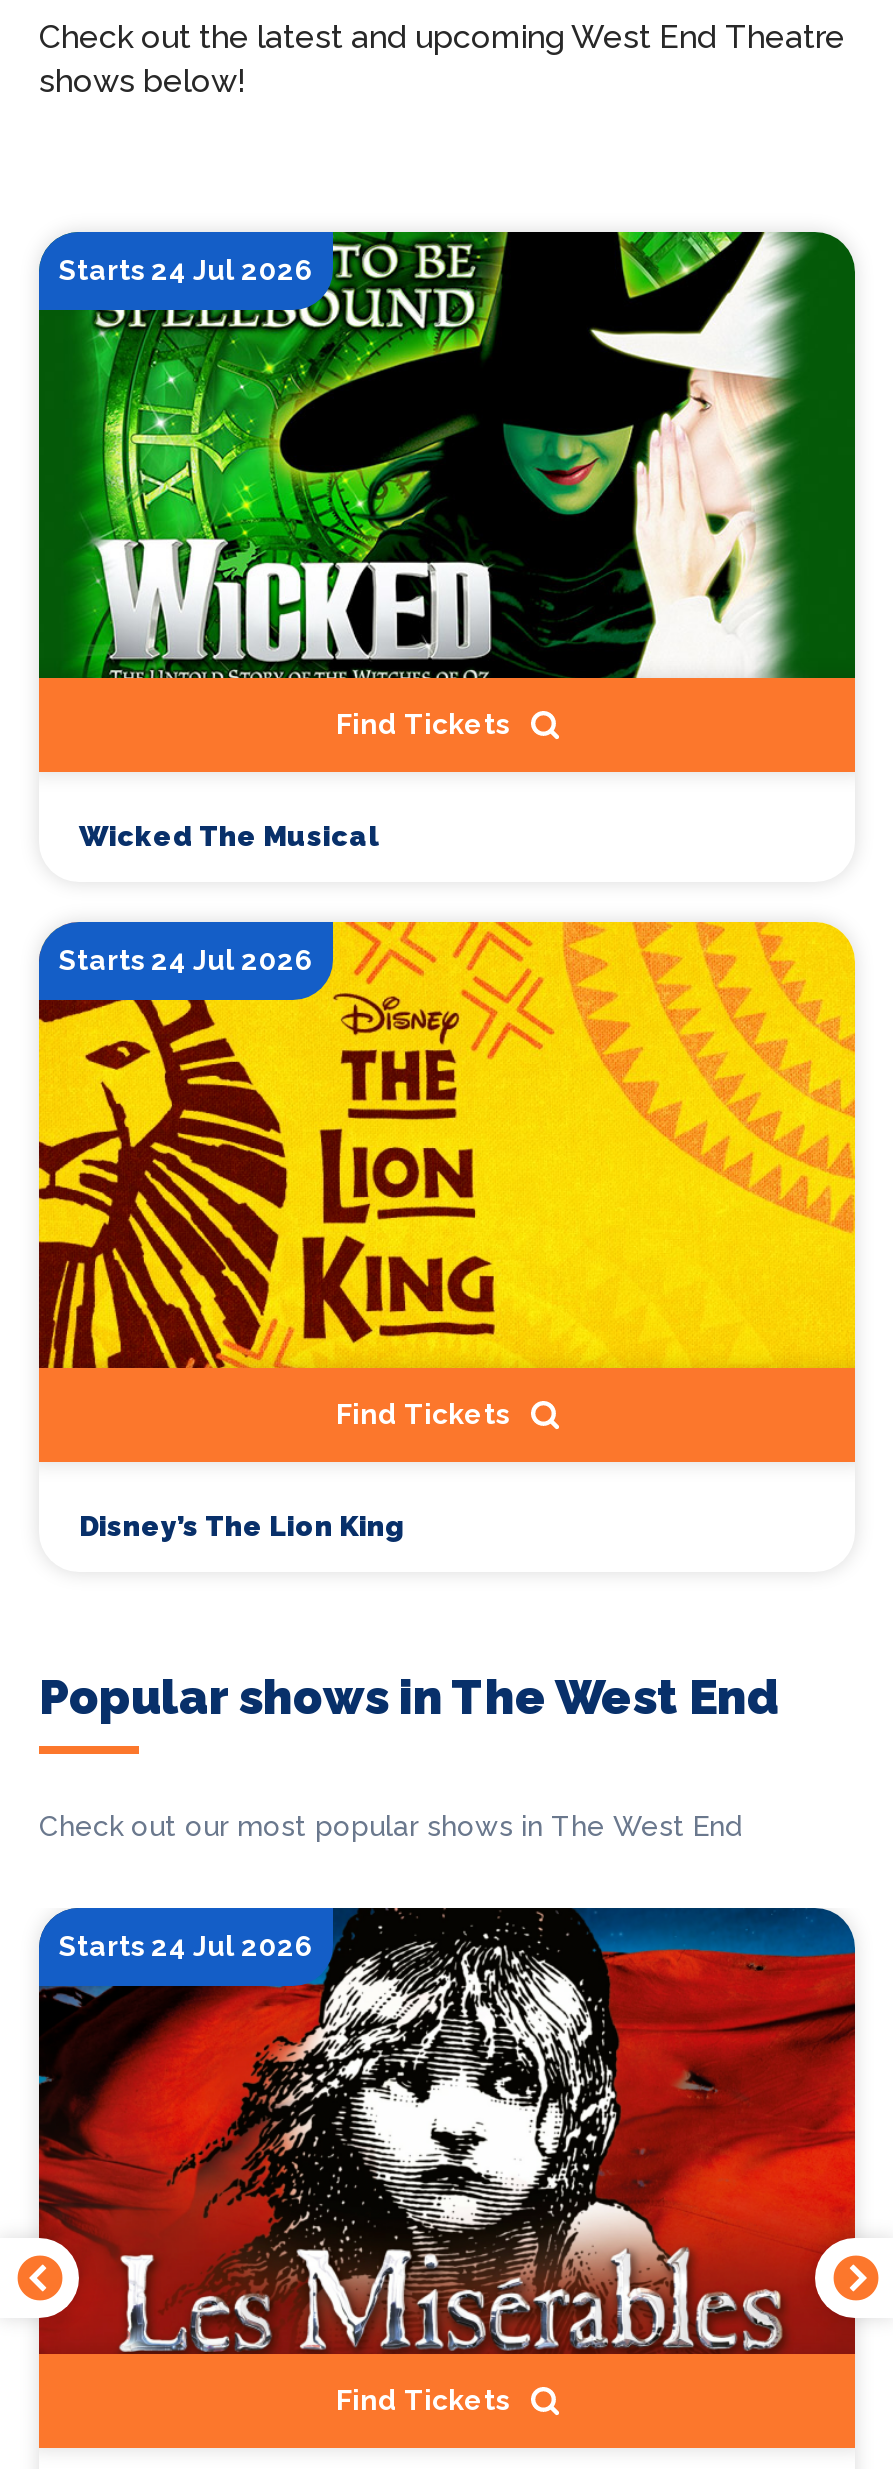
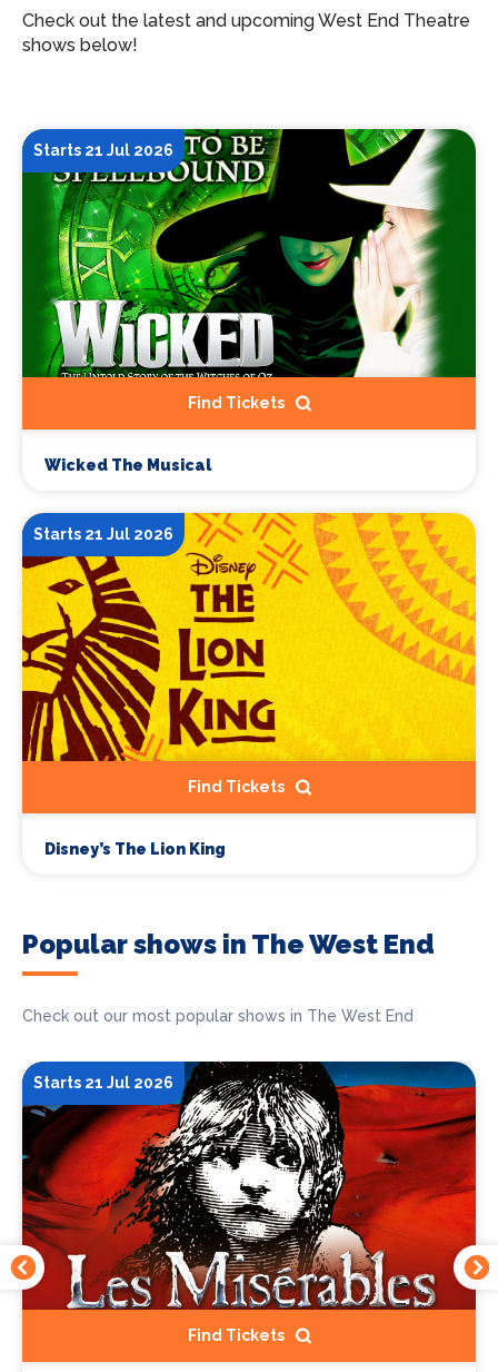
[59,254,313,286] Starts 24 Jul 2026 -> [33,141,173,159] Starts 21 Jul 2026
[59,944,313,976] Starts 24 Jul 2026 -> [33,525,173,543] Starts 21 Jul 2026
[59,1931,313,1963] Starts 24 Jul 2026 -> [33,1074,173,1092] Starts 21 Jul 2026

